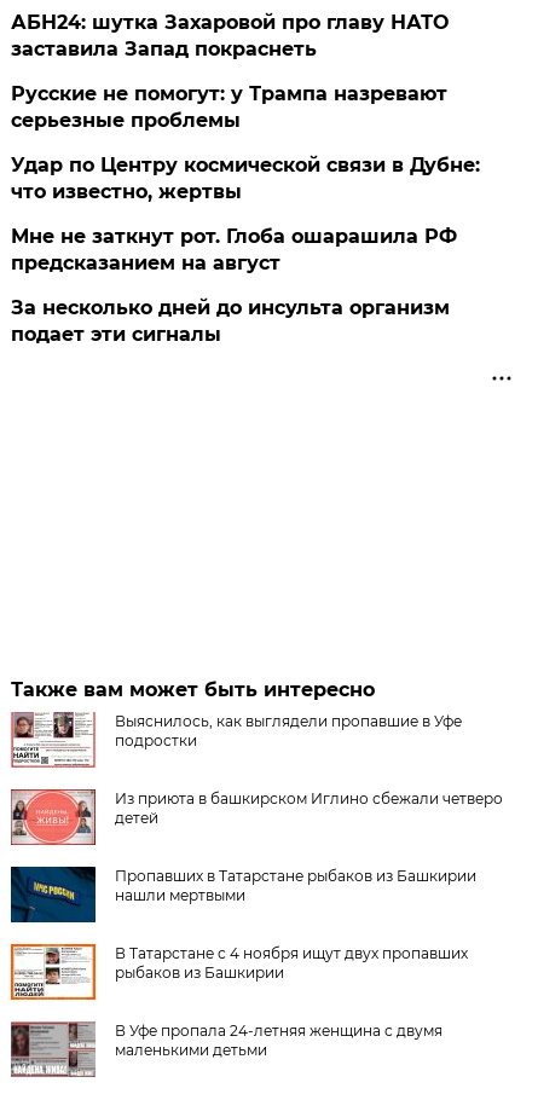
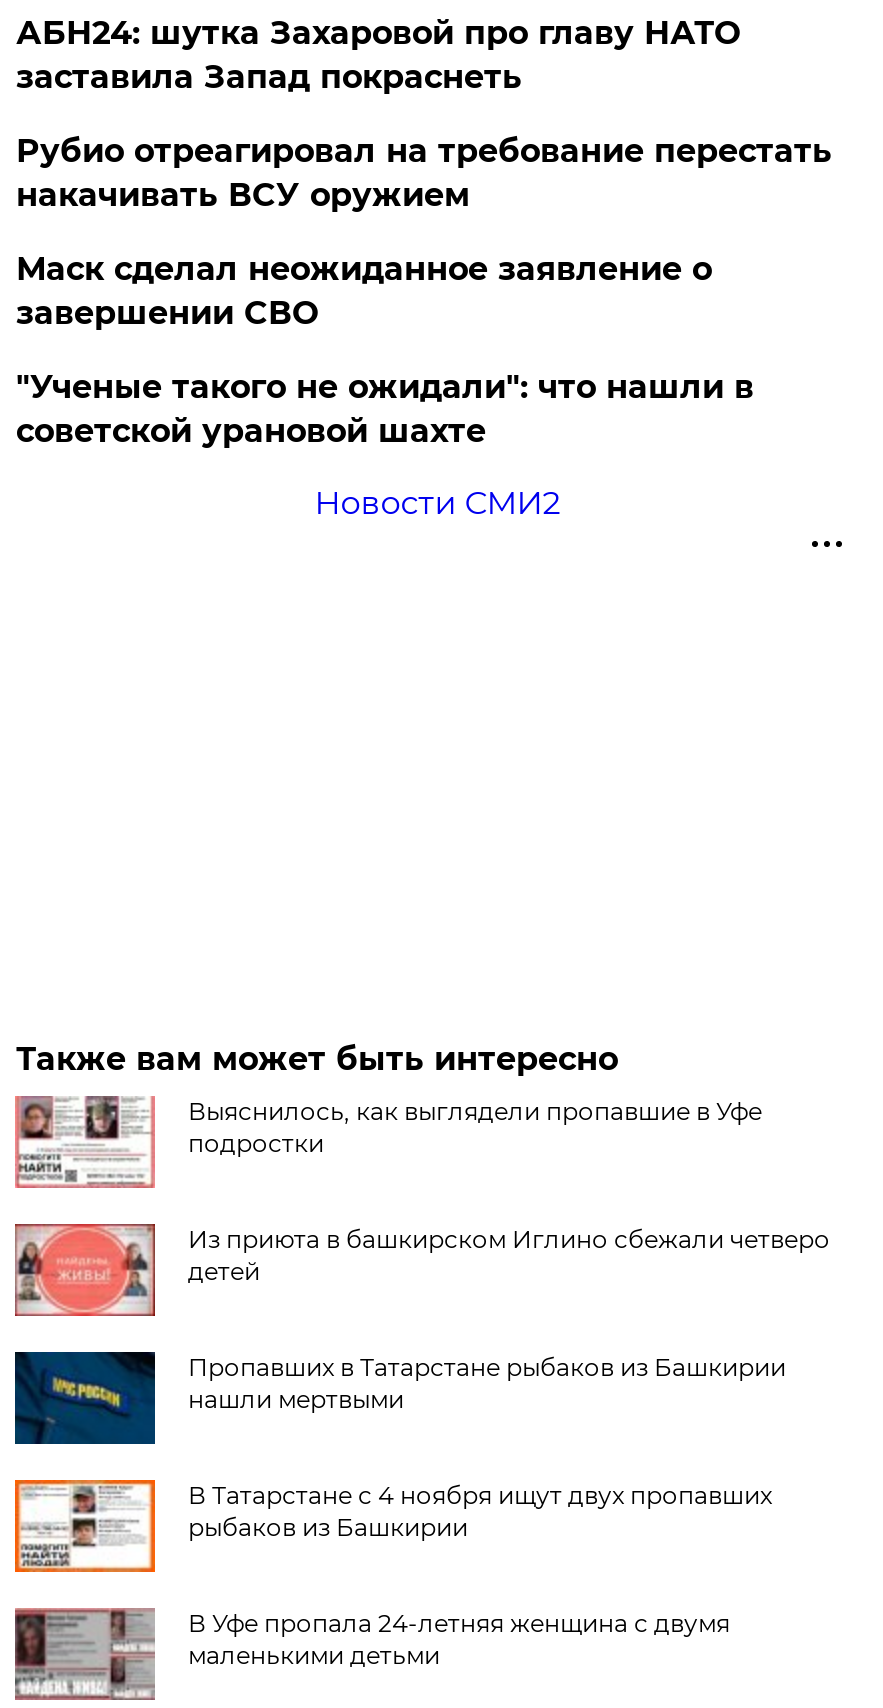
[11,82,448,132] Русские не помогут: у Трампа назревают | серьезные проблемы -> [16,132,832,214] Рубио отреагировал на требование перестать | накачивать ВСУ оружием
[11,154,480,203] Удар по Центру космической связи в Дубне: | что известно, жертвы -> [16,250,712,332] Маск сделал неожиданное заявление о | завершении СВО
[11,225,457,274] Мне не заткнут рот. Глоба ошарашила РФ | предсказанием на август -> [16,368,754,450] "Ученые такого не ожидали": что нашли в | советской урановой шахте
[11,296,450,346] За несколько дней до инсульта организм | подает эти сигналы -> [314,484,560,522] Новости СМИ2

